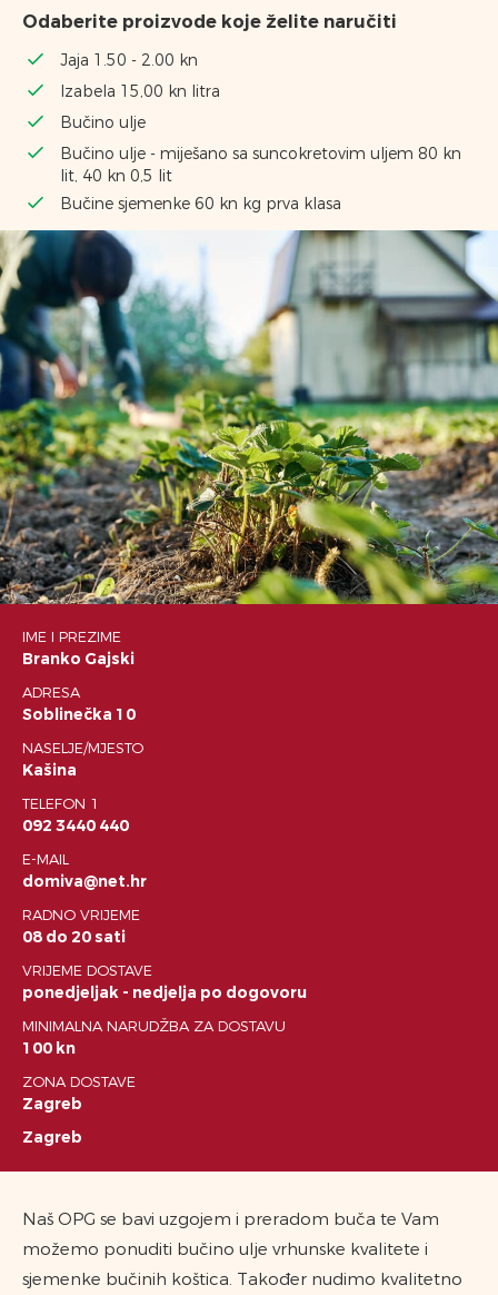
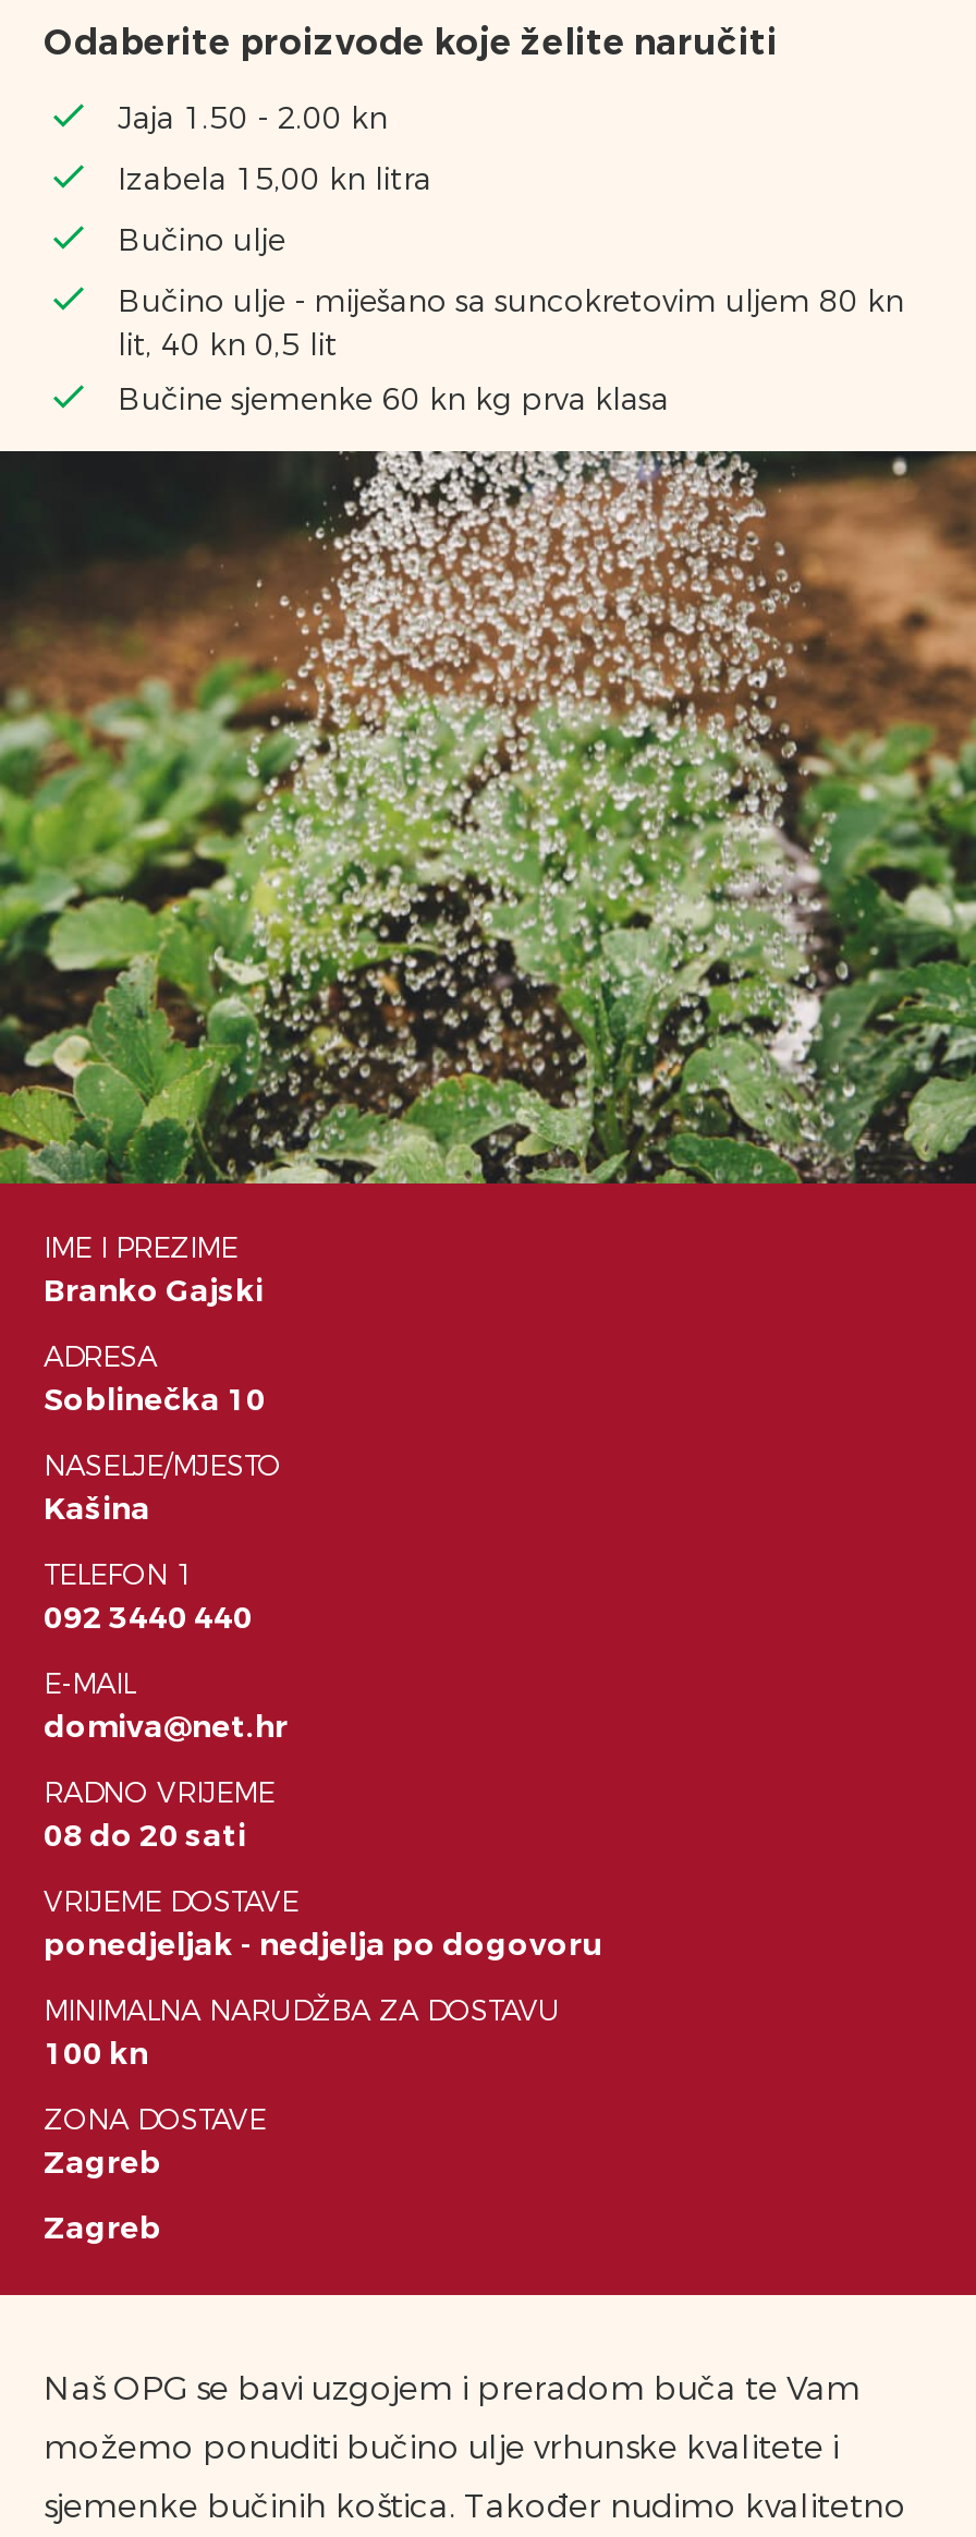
[3,229,495,605] [image] -> [7,449,969,1186] [image]

